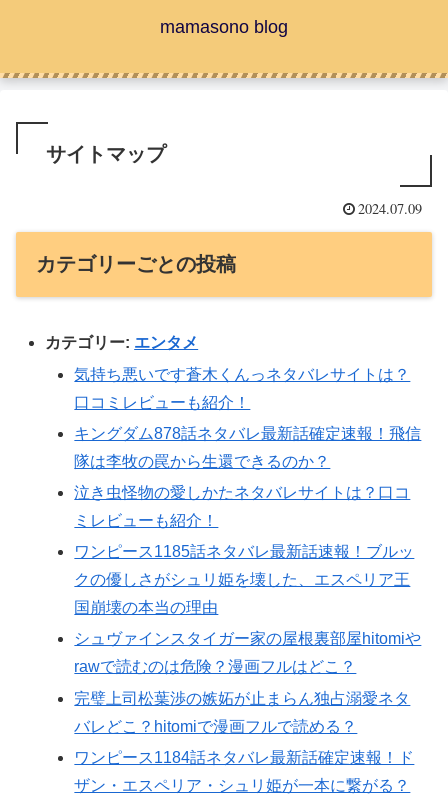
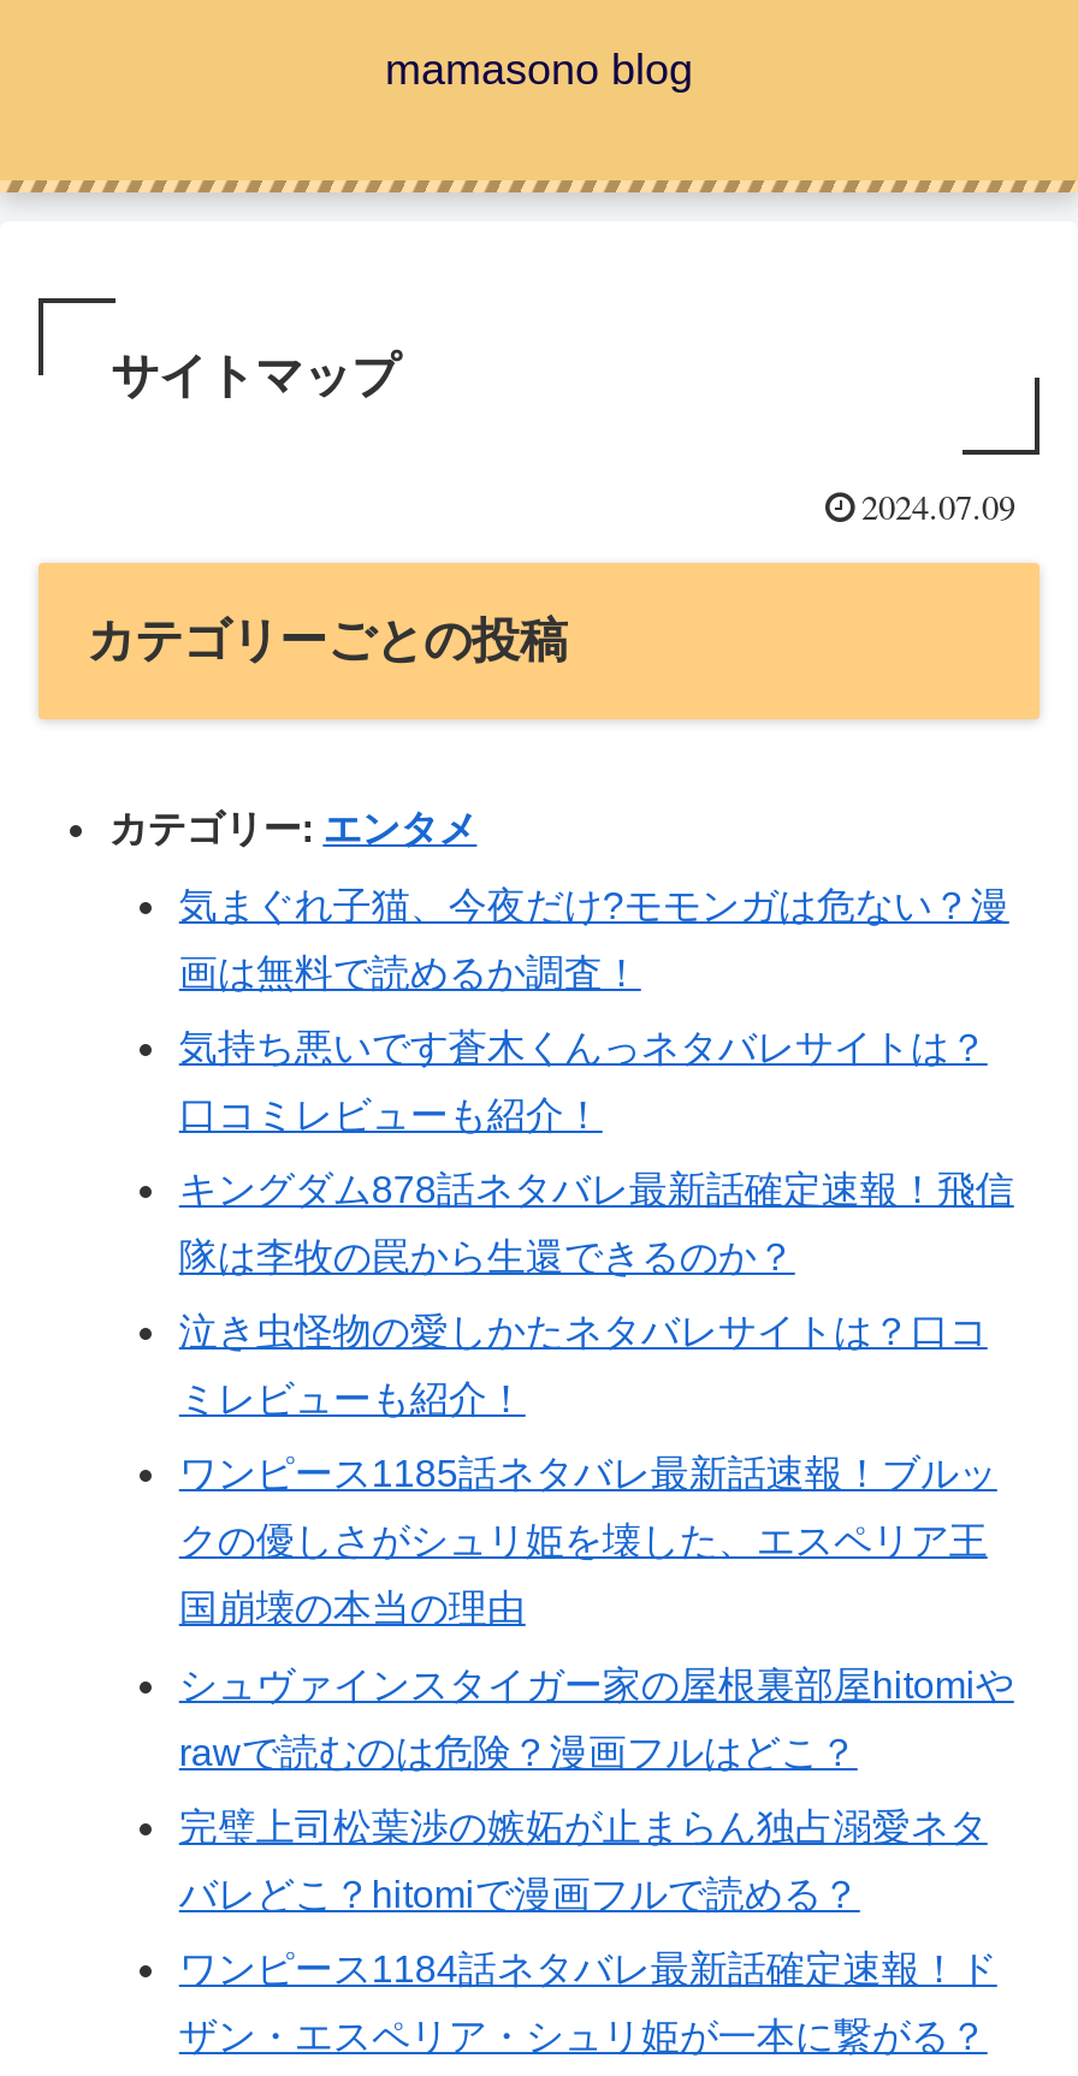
none -> [179,884,1009,993] 気まぐれ子猫、今夜だけ?モモンガは危ない？漫 | 画は無料で読めるか調査！

